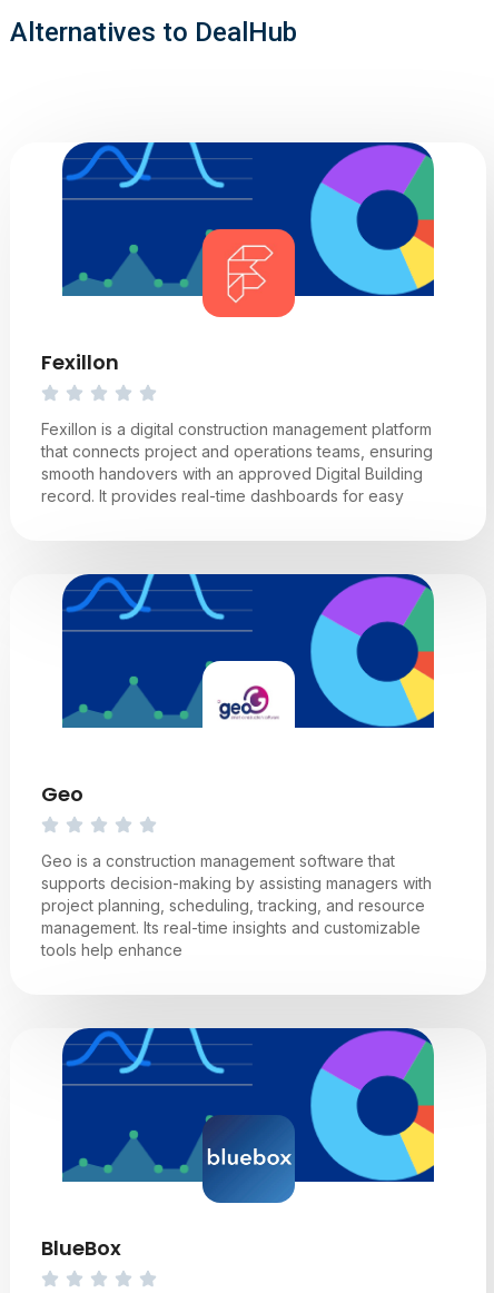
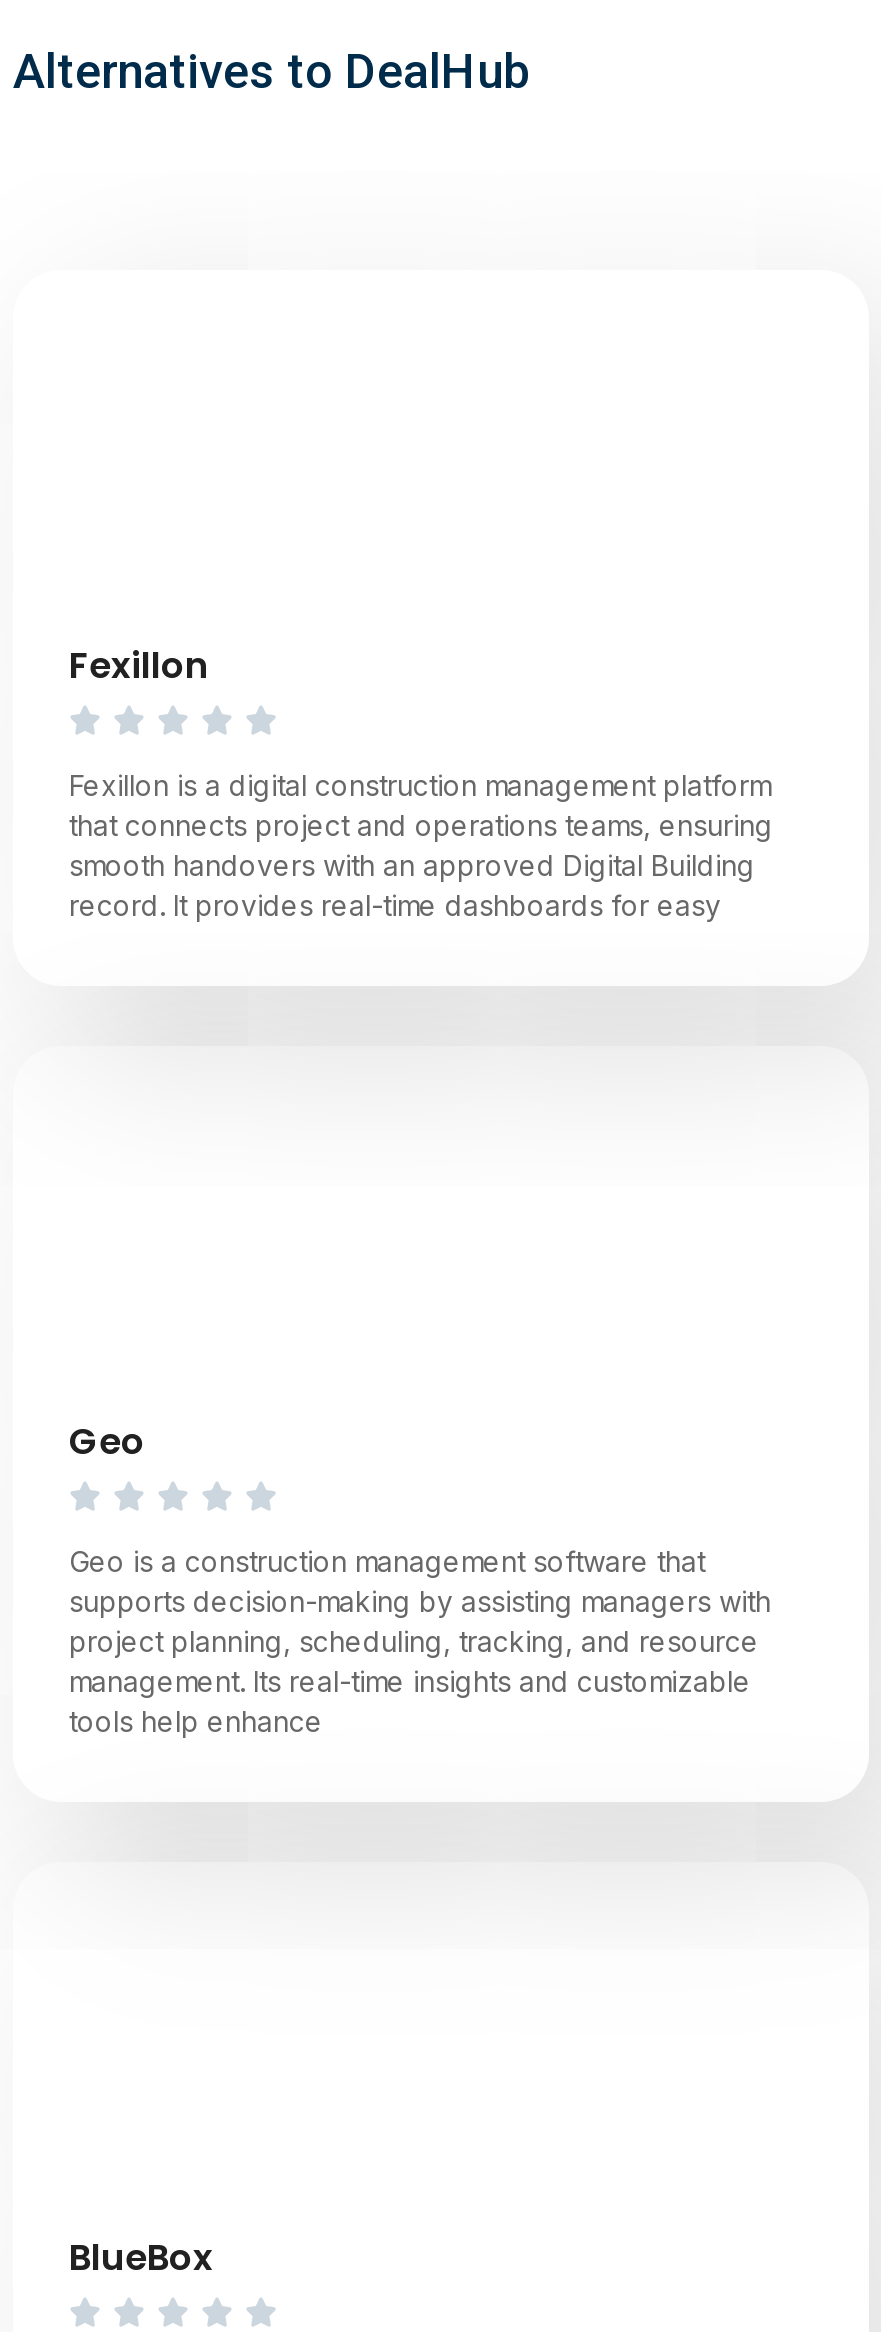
[61,141,435,318] [image] -> none
[61,573,435,729] [image] -> none
[61,1027,435,1204] [image] -> none

